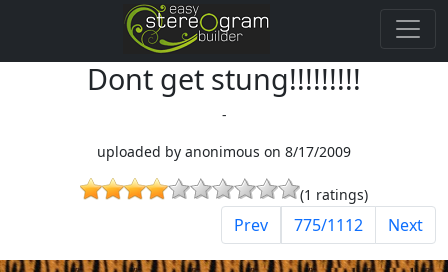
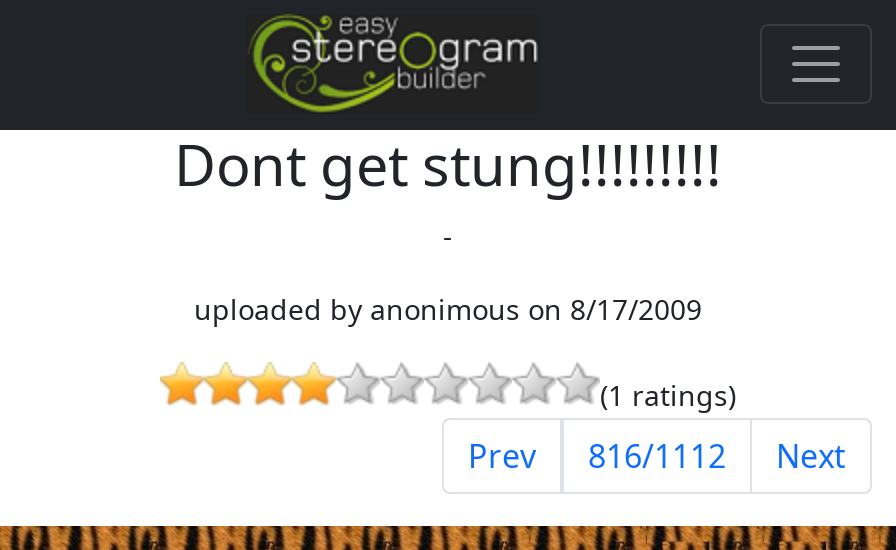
[234,214,423,236] Prev 775/1112 Next -> [468,434,846,478] Prev 816/1112 Next

